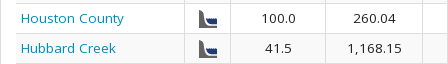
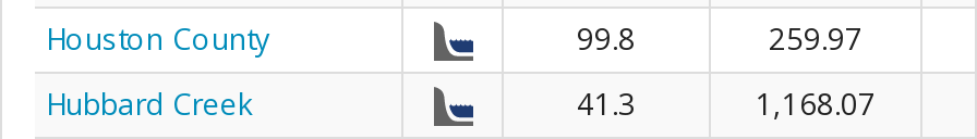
[260,9,295,27] 100.0 -> [577,19,636,58] 99.8
[352,9,395,27] 260.04 -> [769,19,863,58] 259.97
[264,39,291,57] 41.5 -> [577,84,636,123] 41.3
[346,39,401,57] 1,168.15 -> [756,84,876,123] 1,168.07

